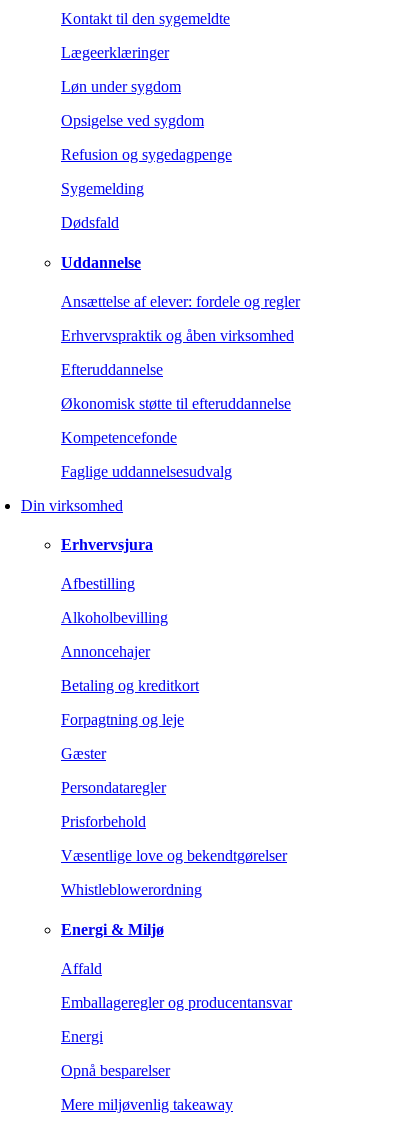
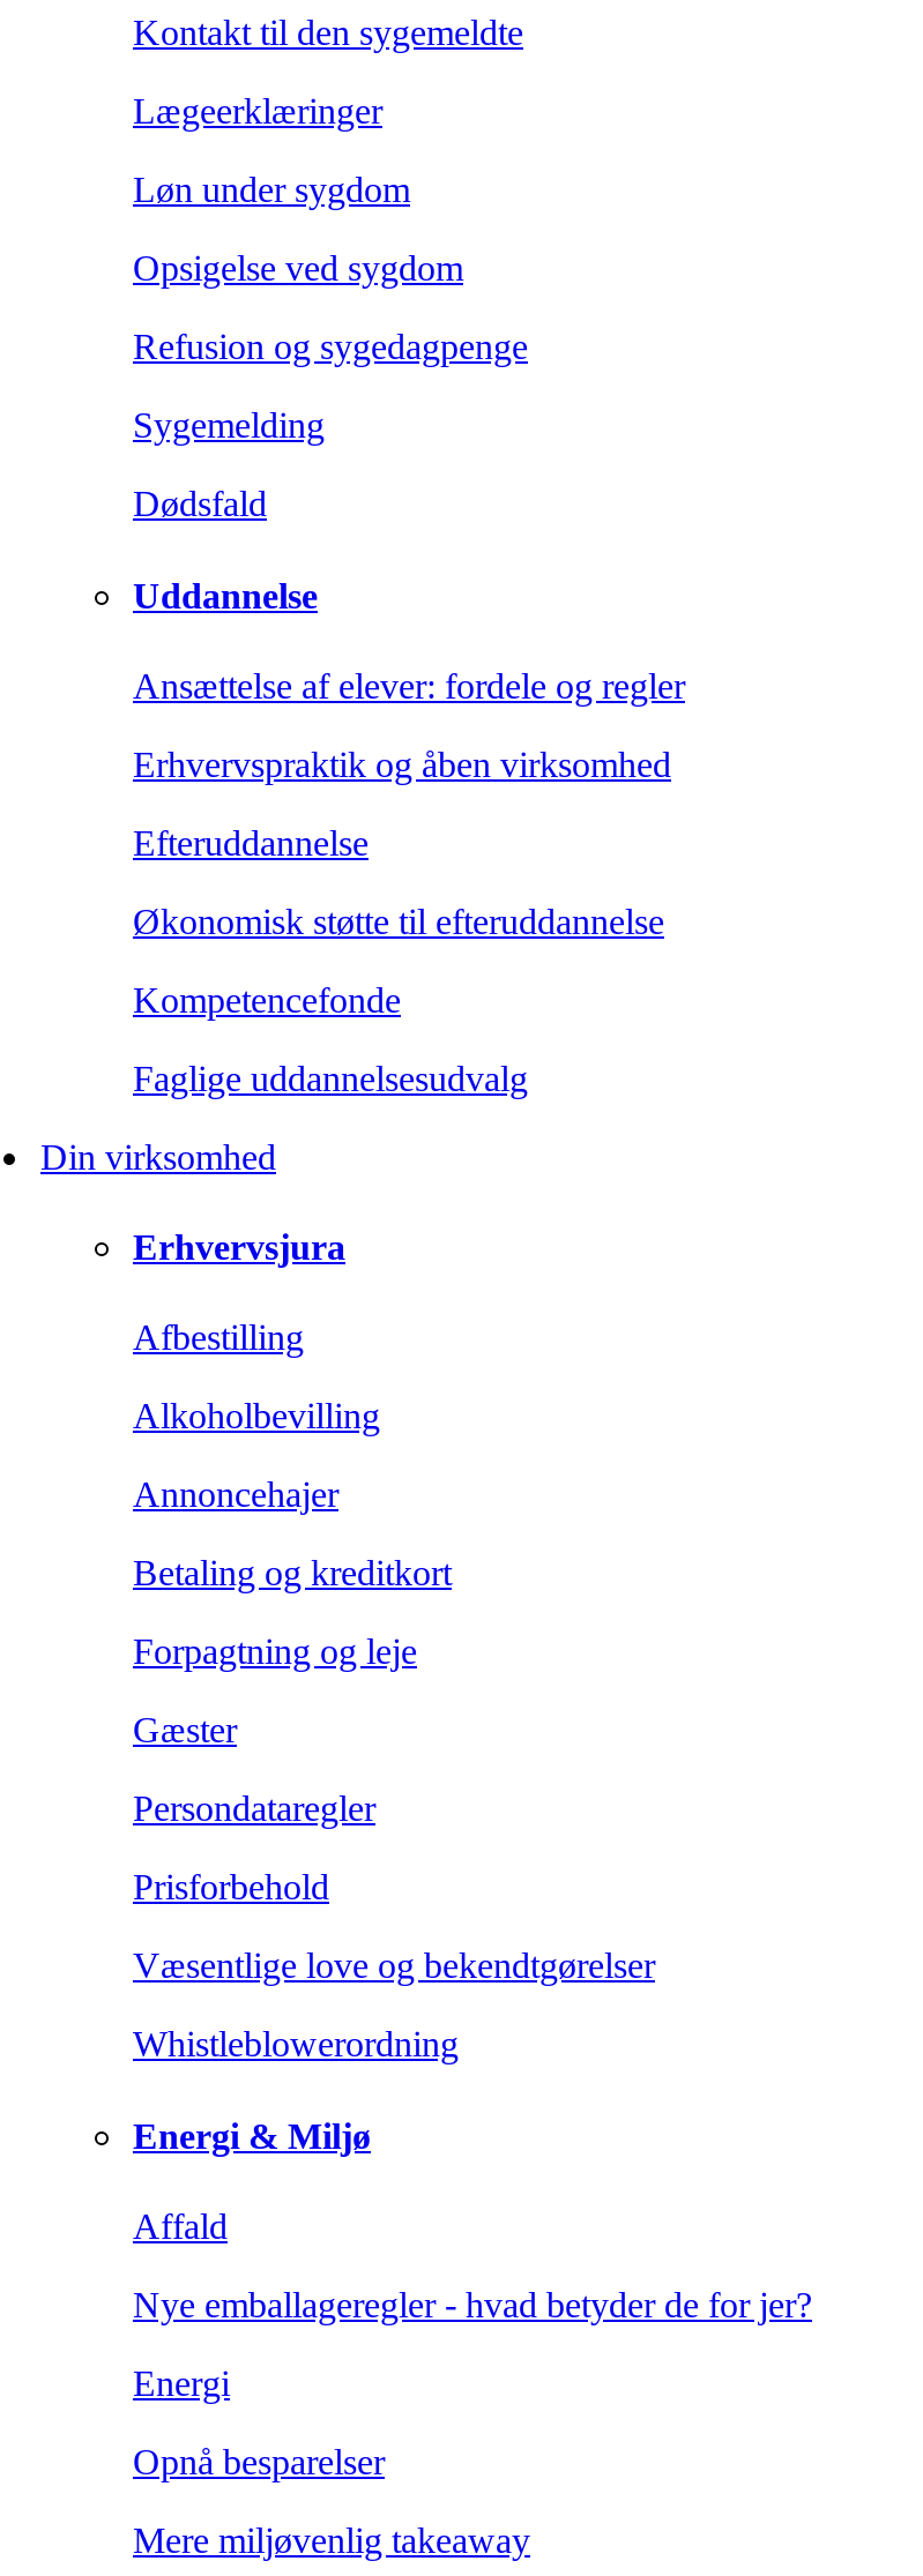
[61,994,292,1011] Emballageregler og producentansvar -> [133,2285,812,2324] Nye emballageregler - hvad betyder de for jer?

